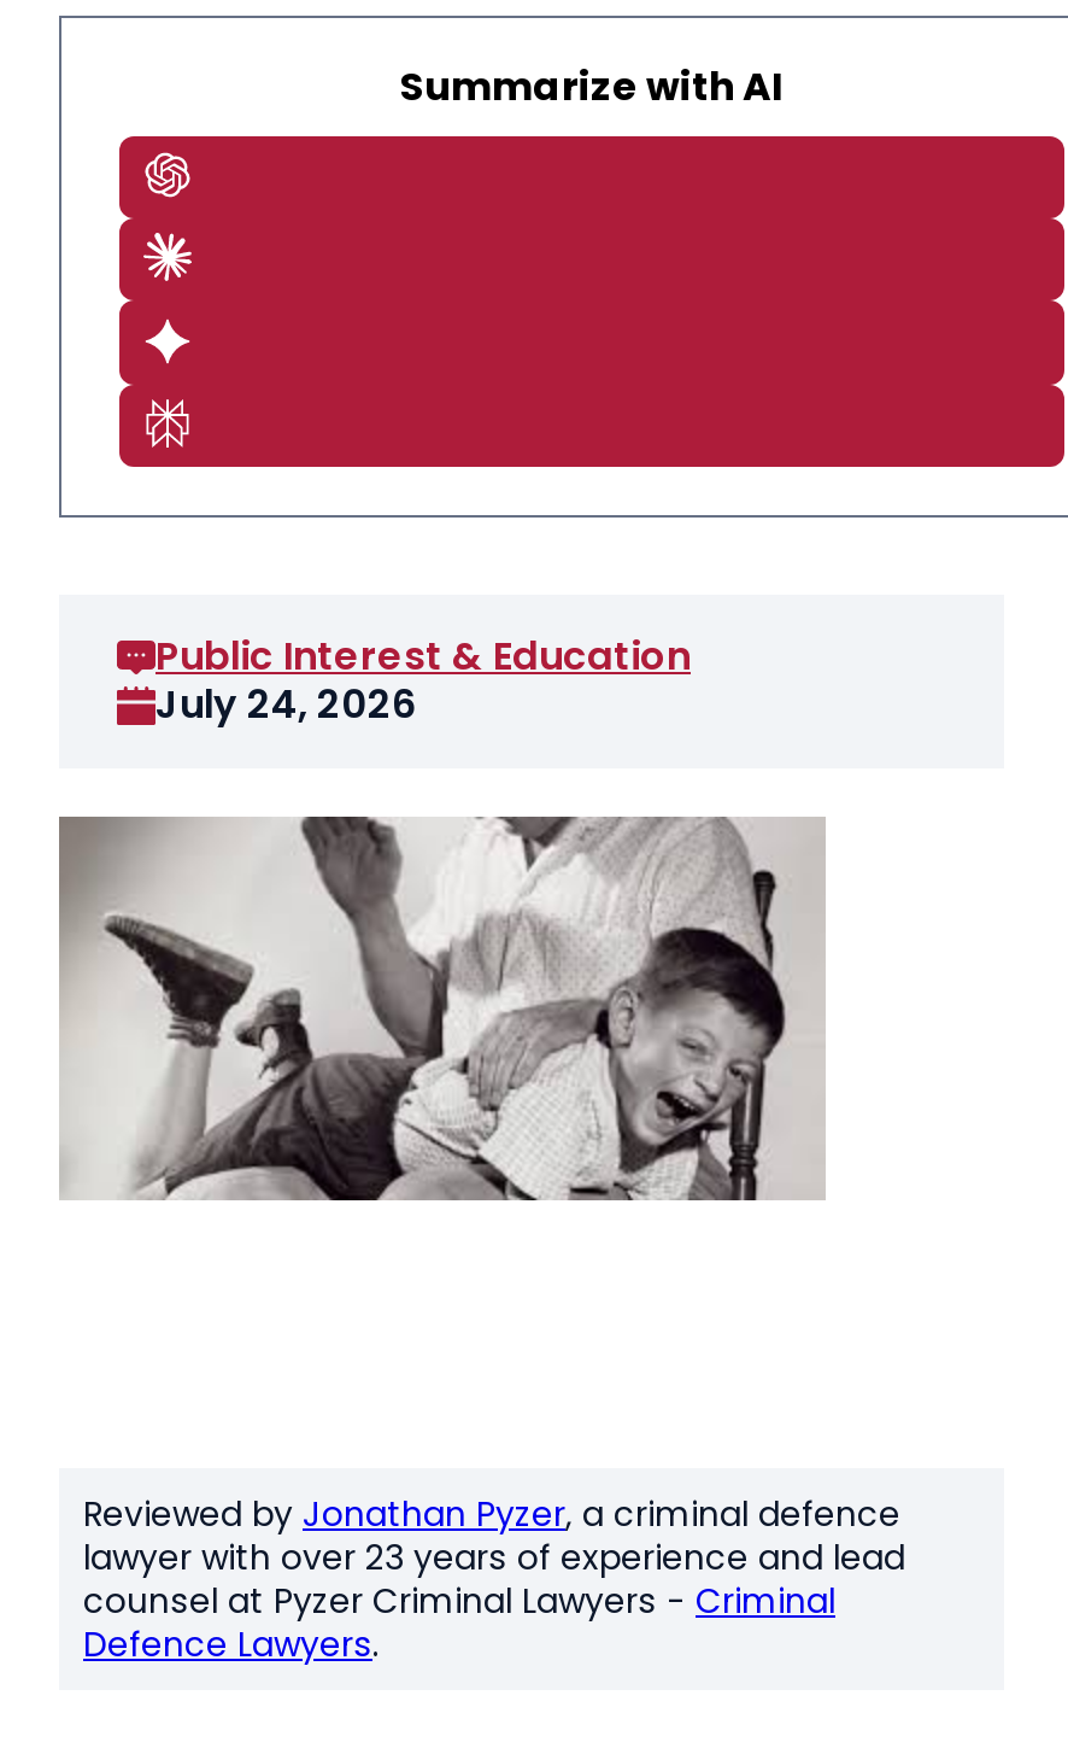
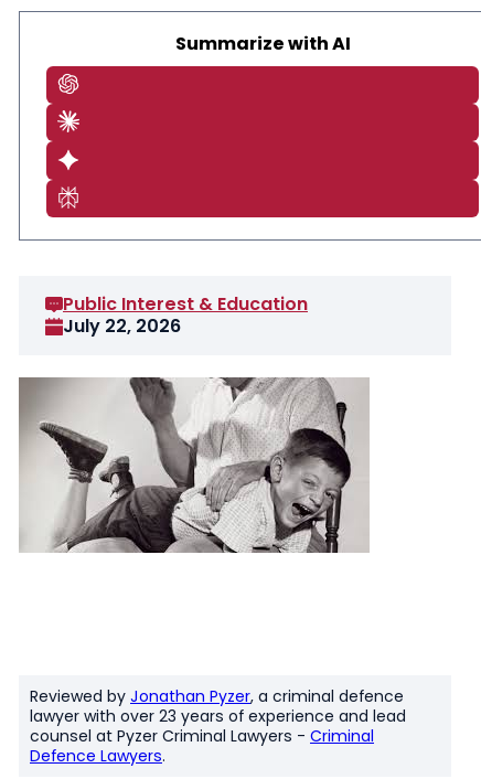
[155,677,416,732] July 24, 2026 -> [63,313,181,339] July 22, 2026

